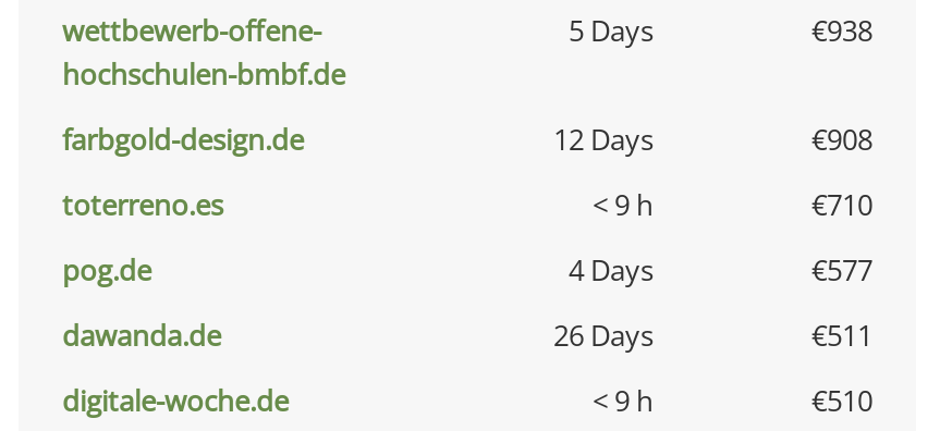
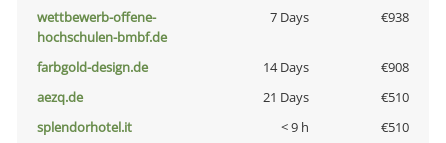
[569,10,654,49] 5 Days -> [269,7,308,25] 7 Days
[553,119,654,158] 12 Days -> [262,57,308,75] 14 Days
[62,184,872,419] toterreno.es | < 9 h | €710 | pog.de | 4 Days | €577 | dawanda.de | 26 Days | €511 | digitale-woche.de -> [37,87,409,135] aezq.de | 21 Days | €510 | splendorhotel.it

